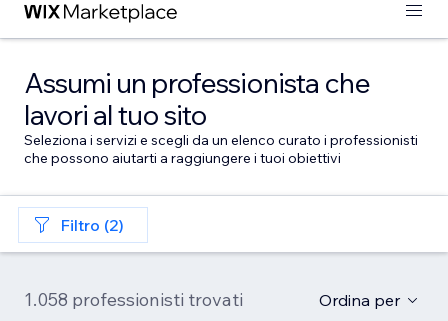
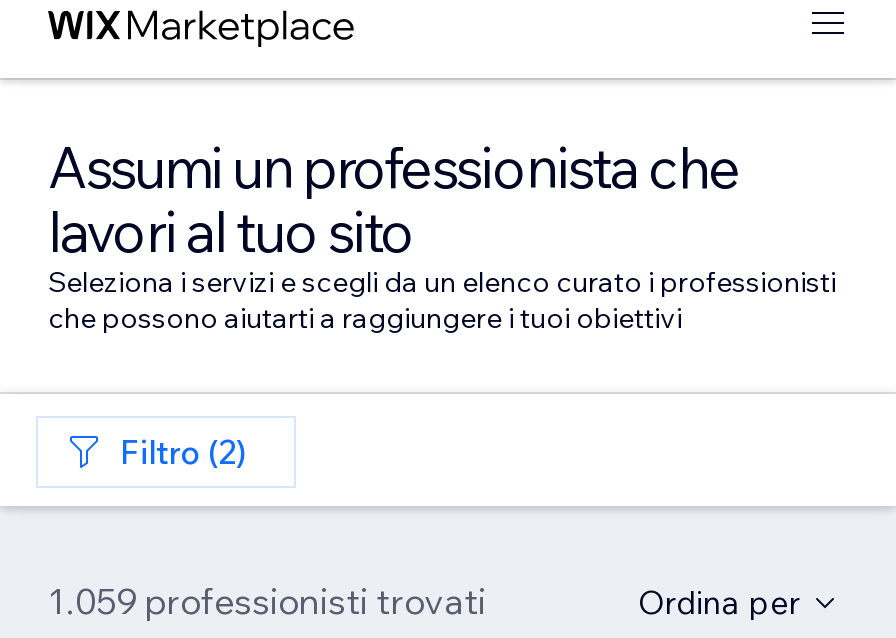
[24,288,243,311] 1.058 professionisti trovati -> [48,578,486,624] 1.059 professionisti trovati

